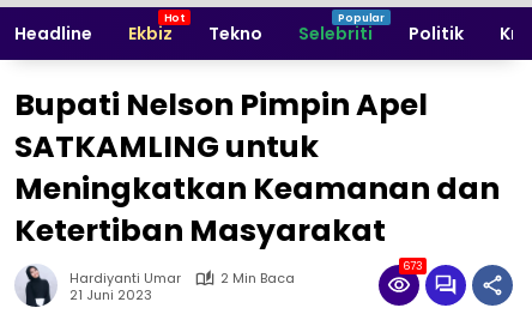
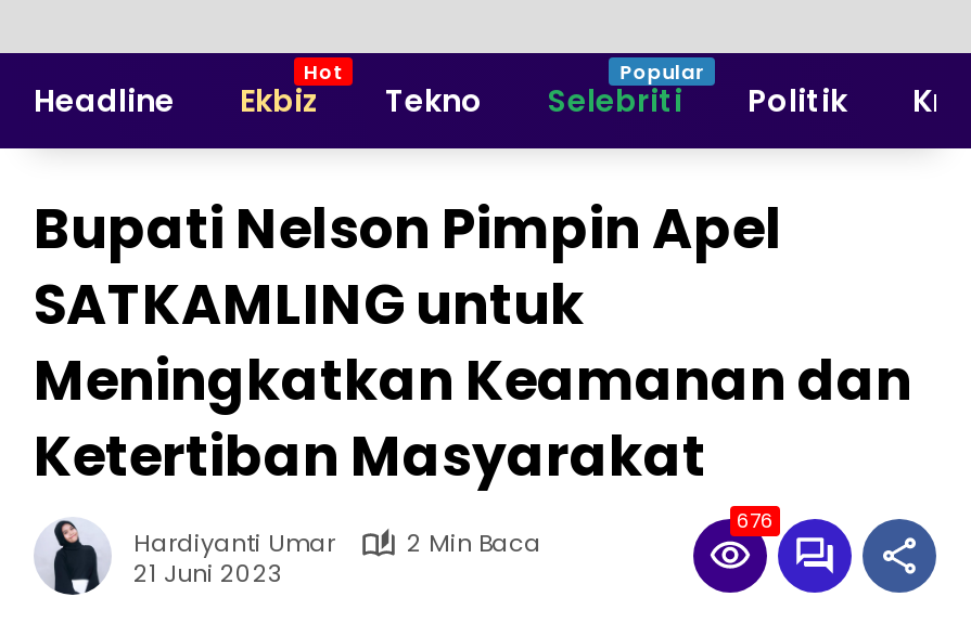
[403,259,423,273] 673 -> [737,508,774,534] 676

